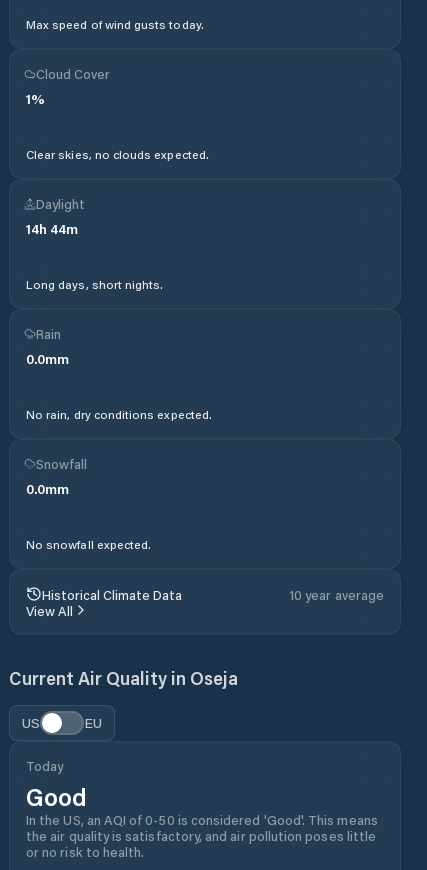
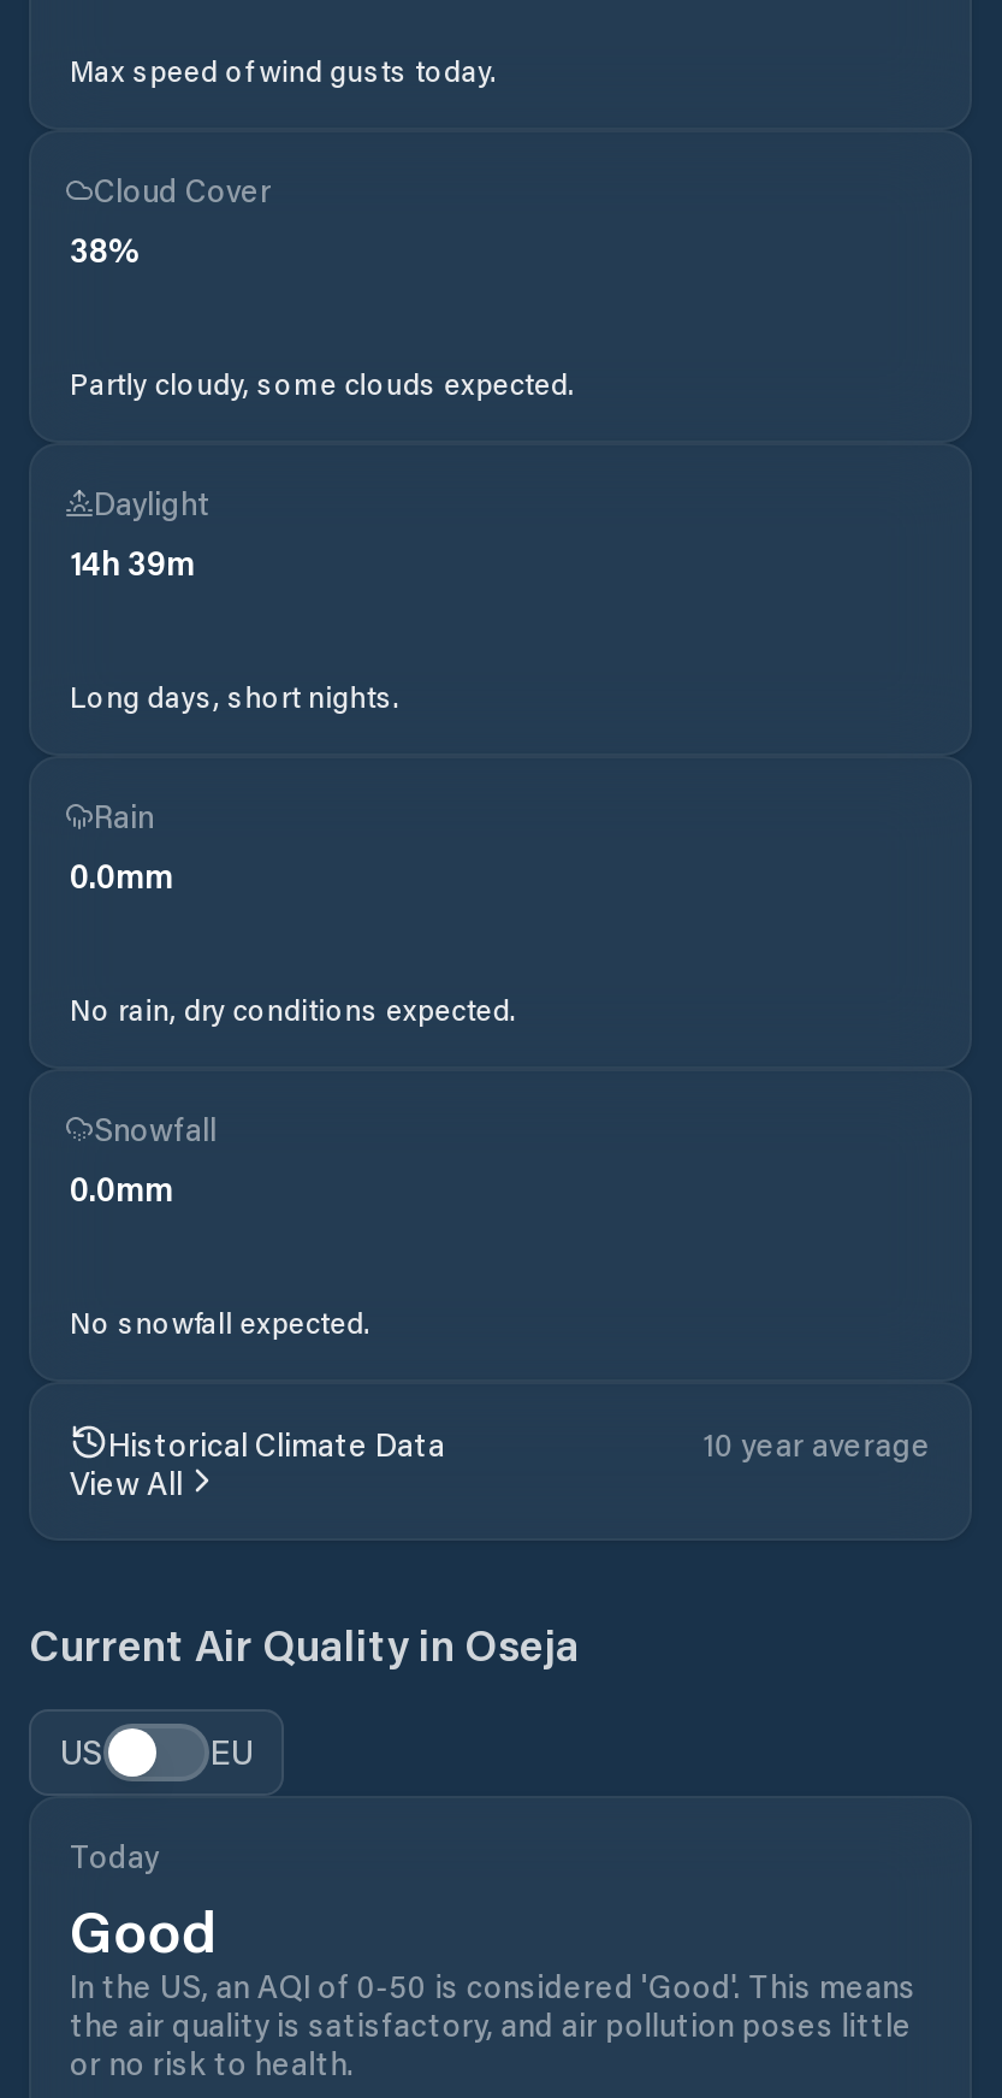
[26,89,45,108] 1% -> [70,226,142,272] 38%
[26,146,209,162] Clear skies, no clouds expected. -> [70,364,575,402] Partly cloudy, some clouds expected.
[26,219,78,238] 14h 44m -> [70,539,195,585] 14h 39m

